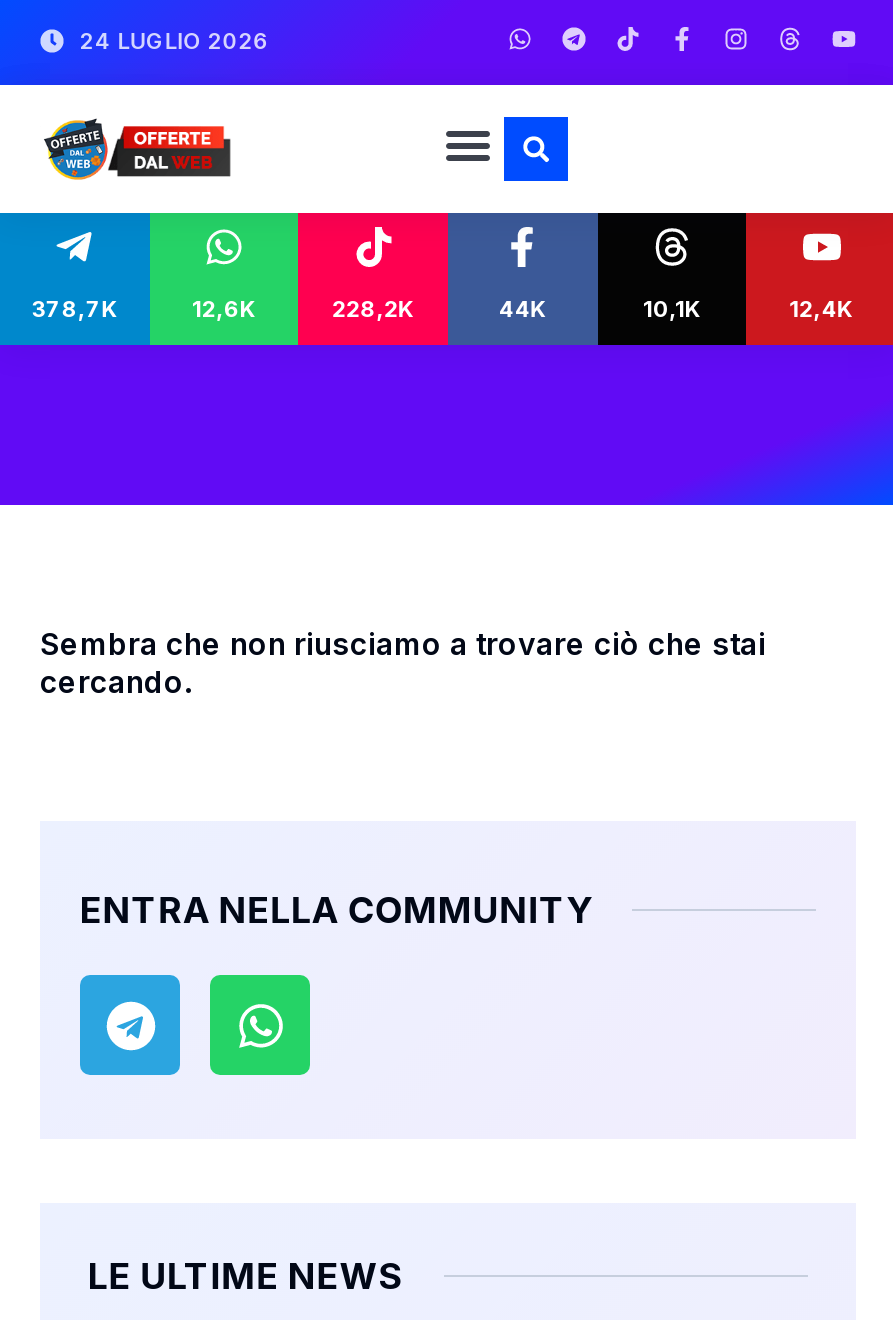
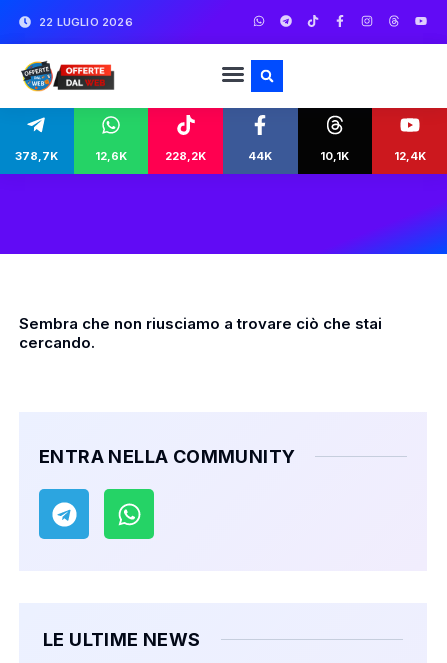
[80,26,270,54] 24 LUGLIO 2026 -> [39,14,133,28] 22 LUGLIO 2026

